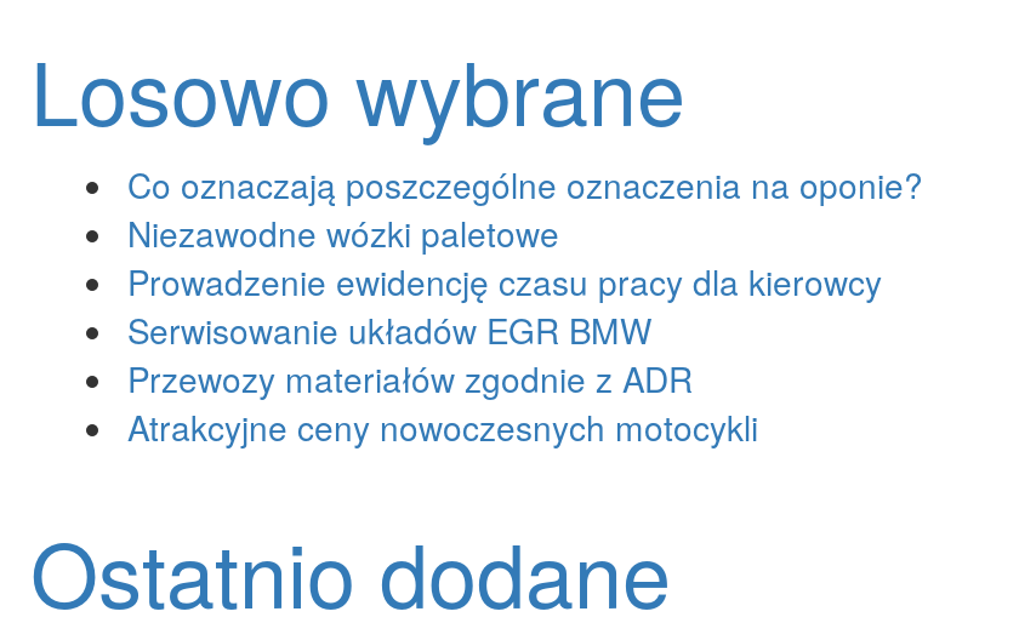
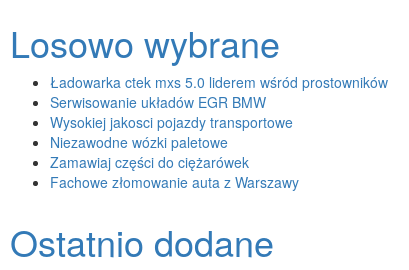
[127,161,923,306] Co oznaczają poszczególne oznaczenia na oponie? | Prowadzenie ewidencję czasu pracy dla kierowcy -> [50,72,388,92] Ładowarka ctek mxs 5.0 liderem wśród prostowników
moved [127,209,559,258] -> [50,132,228,152]: Niezawodne wózki paletowe
moved [127,306,651,355] -> [50,92,266,112]: Serwisowanie układów EGR BMW
[127,355,758,452] Przewozy materiałów zgodnie z ADR | Atrakcyjne ceny nowoczesnych motocykli -> [50,112,299,192] Wysokiej jakosci pojazdy transportowe | Zamawiaj części do ciężarówek | Fachowe złomowanie auta z Warszawy

